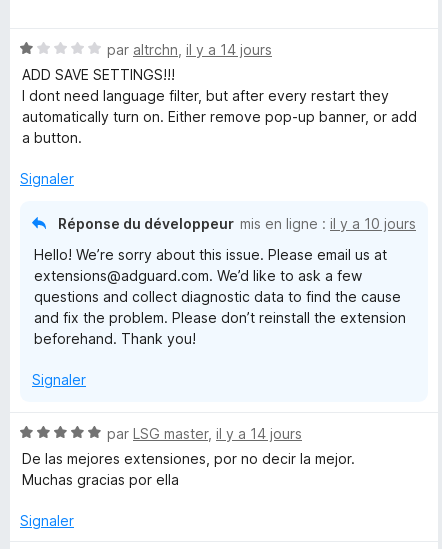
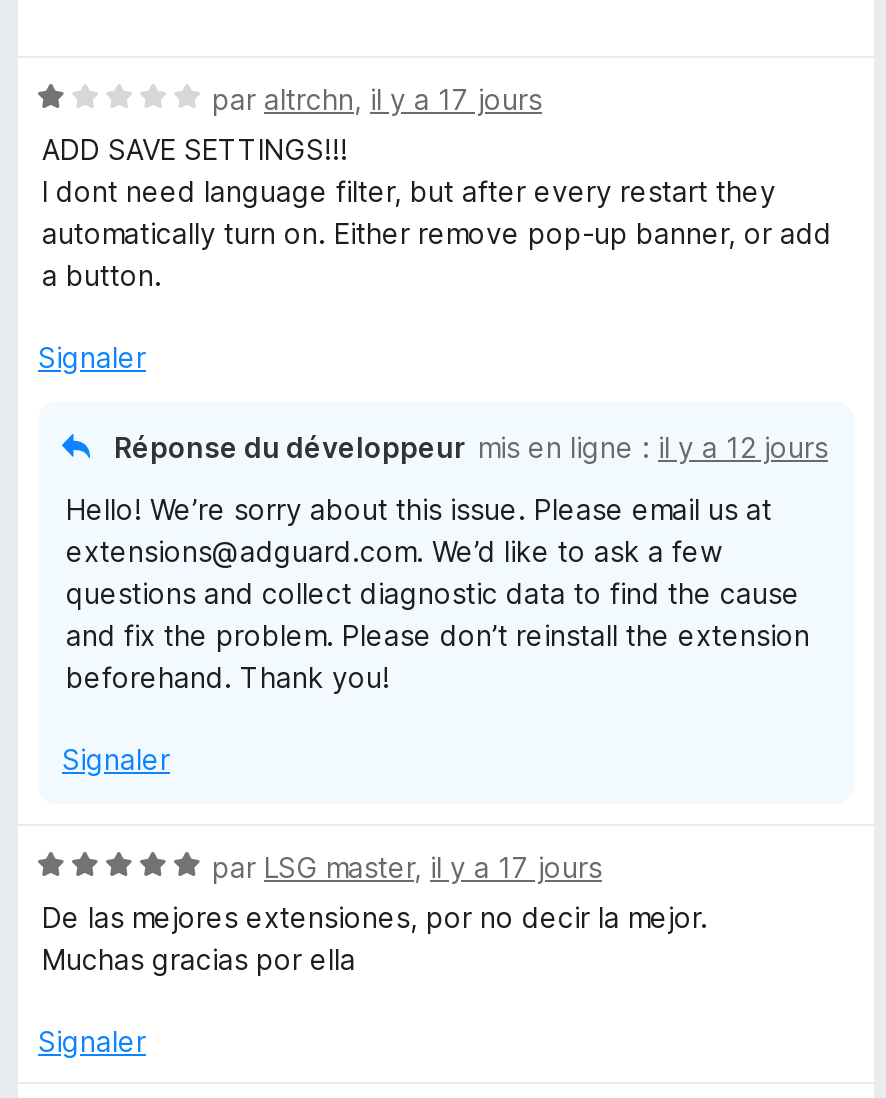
[107,41,272,58] par altrchn, il y a 14 jours -> [212,82,542,116] par altrchn, il y a 17 jours
[58,215,416,232] Réponse du développeur mis en ligne : il y a 10 jours -> [114,430,828,464] Réponse du développeur mis en ligne : il y a 12 jours
[107,425,302,442] par LSG master, il y a 14 jours -> [212,850,602,884] par LSG master, il y a 17 jours

